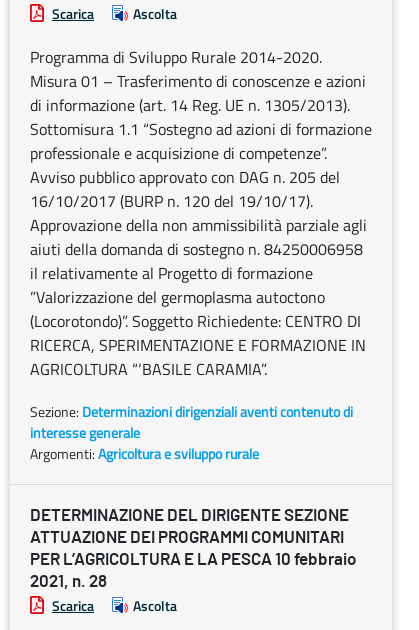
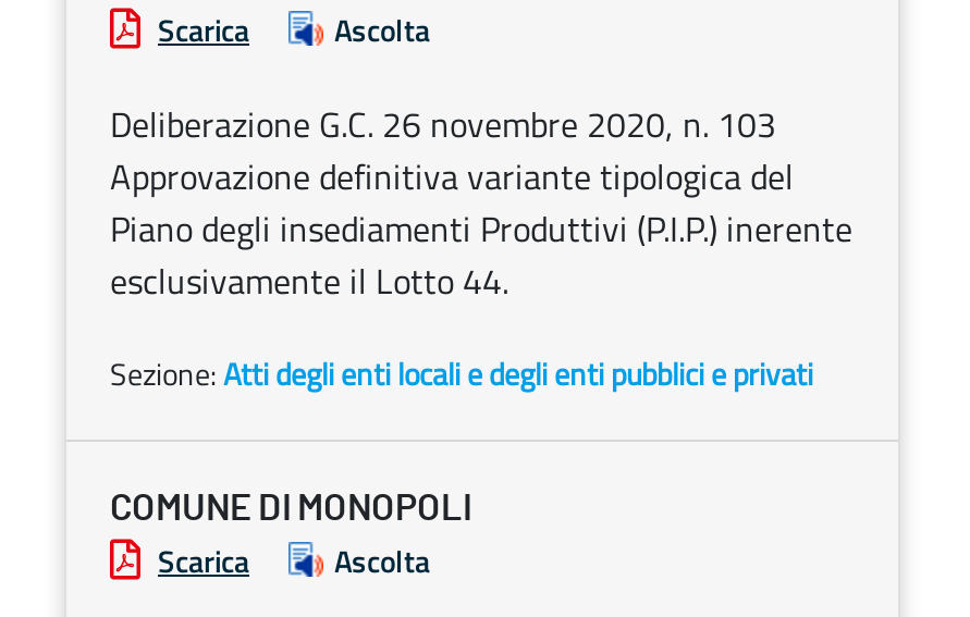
[30,45,372,381] Programma di Sviluppo Rurale 2014-2020. | Misura 01 – Trasferimento di conoscenze e azioni | di informazione (art. 14 Reg. UE n. 1305/2013). | Sottomisura 1.1 “Sostegno ad azioni di formazione | professionale e acquisizione di competenze”. | Avviso pubblico approvato con DAG n. 205 del | 16/10/2017 (BURP n. 120 del 19/10/17). | Approvazione della non ammissibilità parziale agli | aiuti della domanda di sostegno n. 84250006958 | il relativamente al Progetto di formazione | ”Valorizzazione del germoplasma autoctono | (Locorotondo)”. Soggetto Richiedente: CENTRO DI | RICERCA, SPERIMENTAZIONE E FORMAZIONE IN | AGRICOLTURA “‘BASILE CARAMIA”. -> [110,98,852,307] Deliberazione G.C. 26 novembre 2020, n. 103 | Approvazione definitiva variante tipologica del | Piano degli insediamenti Produttivi (P.I.P.) inerente | esclusivamente il Lotto 44.
[30,401,353,464] Sezione: Determinazioni dirigenziali aventi contenuto di | interesse generale | Argomenti: Agricoltura e sviluppo rurale -> [110,350,813,396] Sezione: Atti degli enti locali e degli enti pubblici e privati
[30,507,356,590] DETERMINAZIONE DEL DIRIGENTE SEZIONE | ATTUAZIONE DEI PROGRAMMI COMUNITARI | PER L’AGRICOLTURA E LA PESCA 10 febbraio | 2021, n. 28 -> [110,490,471,527] COMUNE DI MONOPOLI

